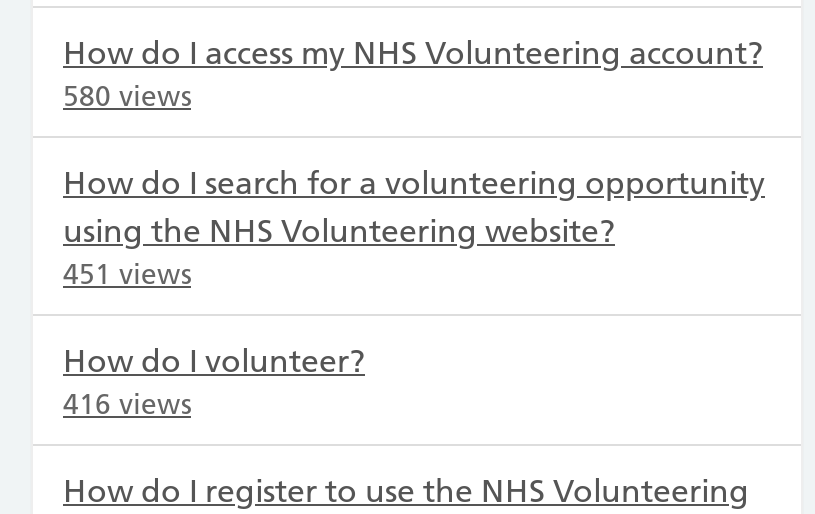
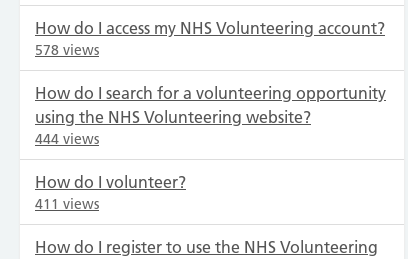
[63,78,191,114] 580 views -> [35,41,99,59] 578 views
[63,256,191,292] 451 views -> [35,130,99,148] 444 views
[63,386,191,422] 416 views -> [35,195,99,213] 411 views

